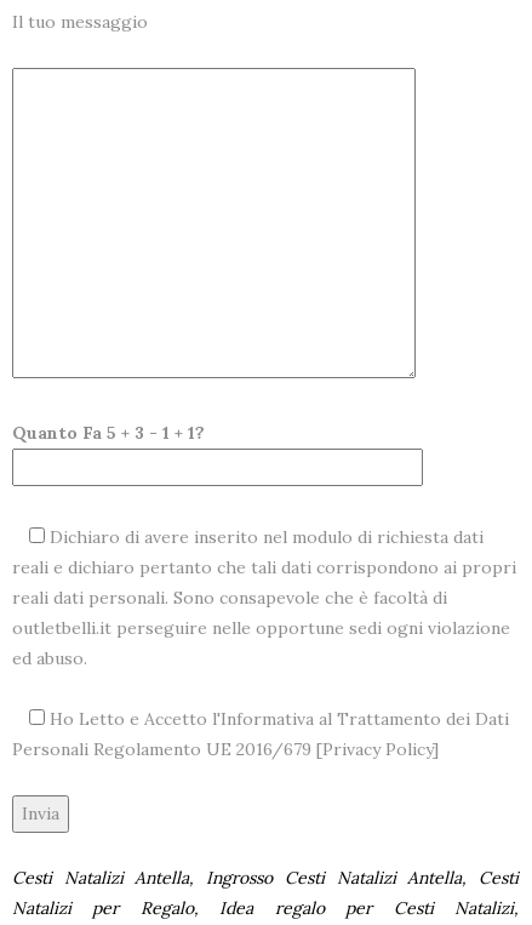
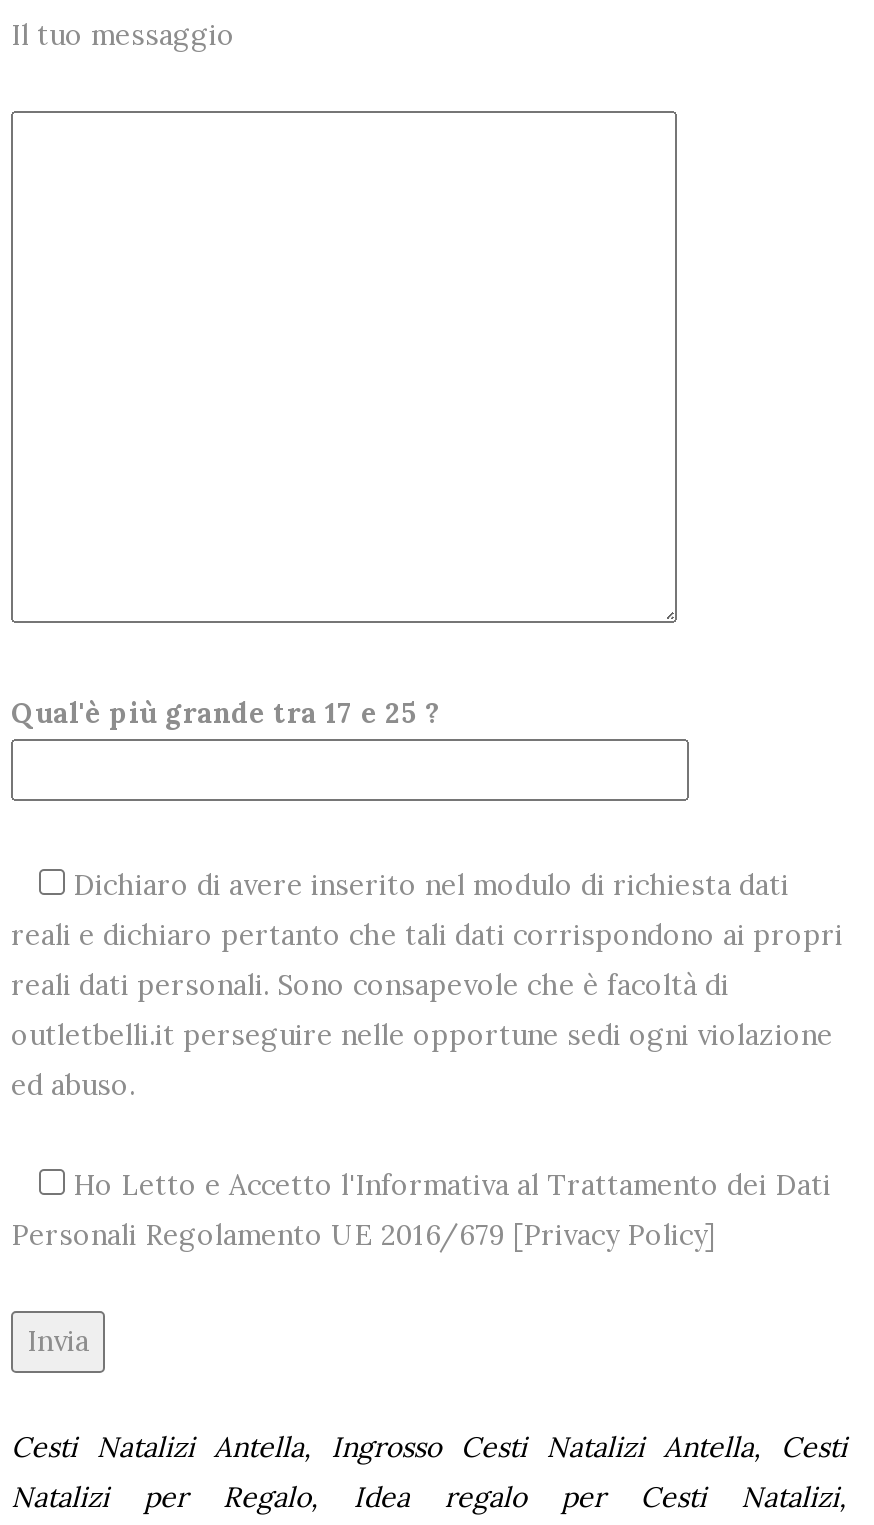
[12,422,205,444] Quanto Fa 5 + 3 - 1 + 1? -> [11,695,441,731] Qual'è più grande tra 17 e 25 ?

